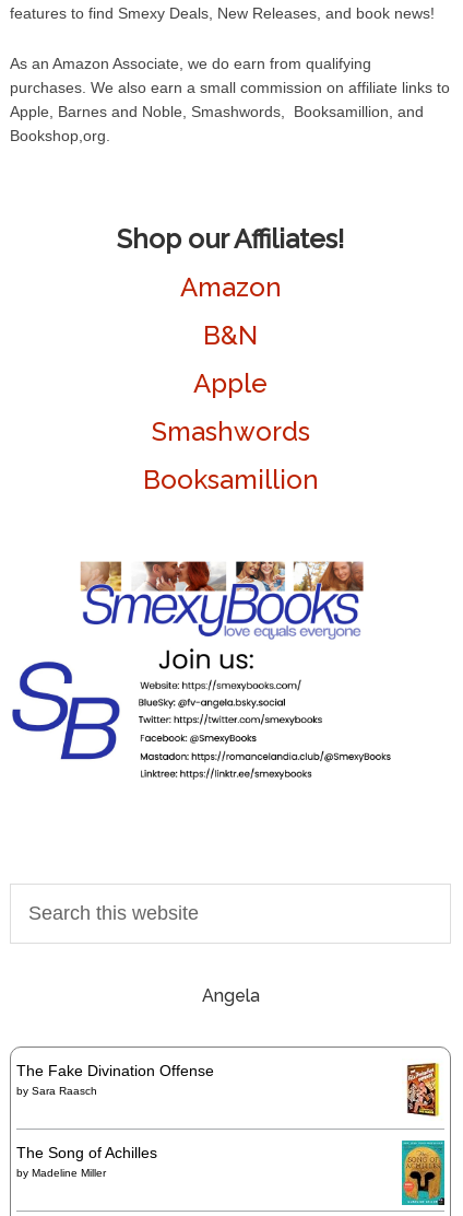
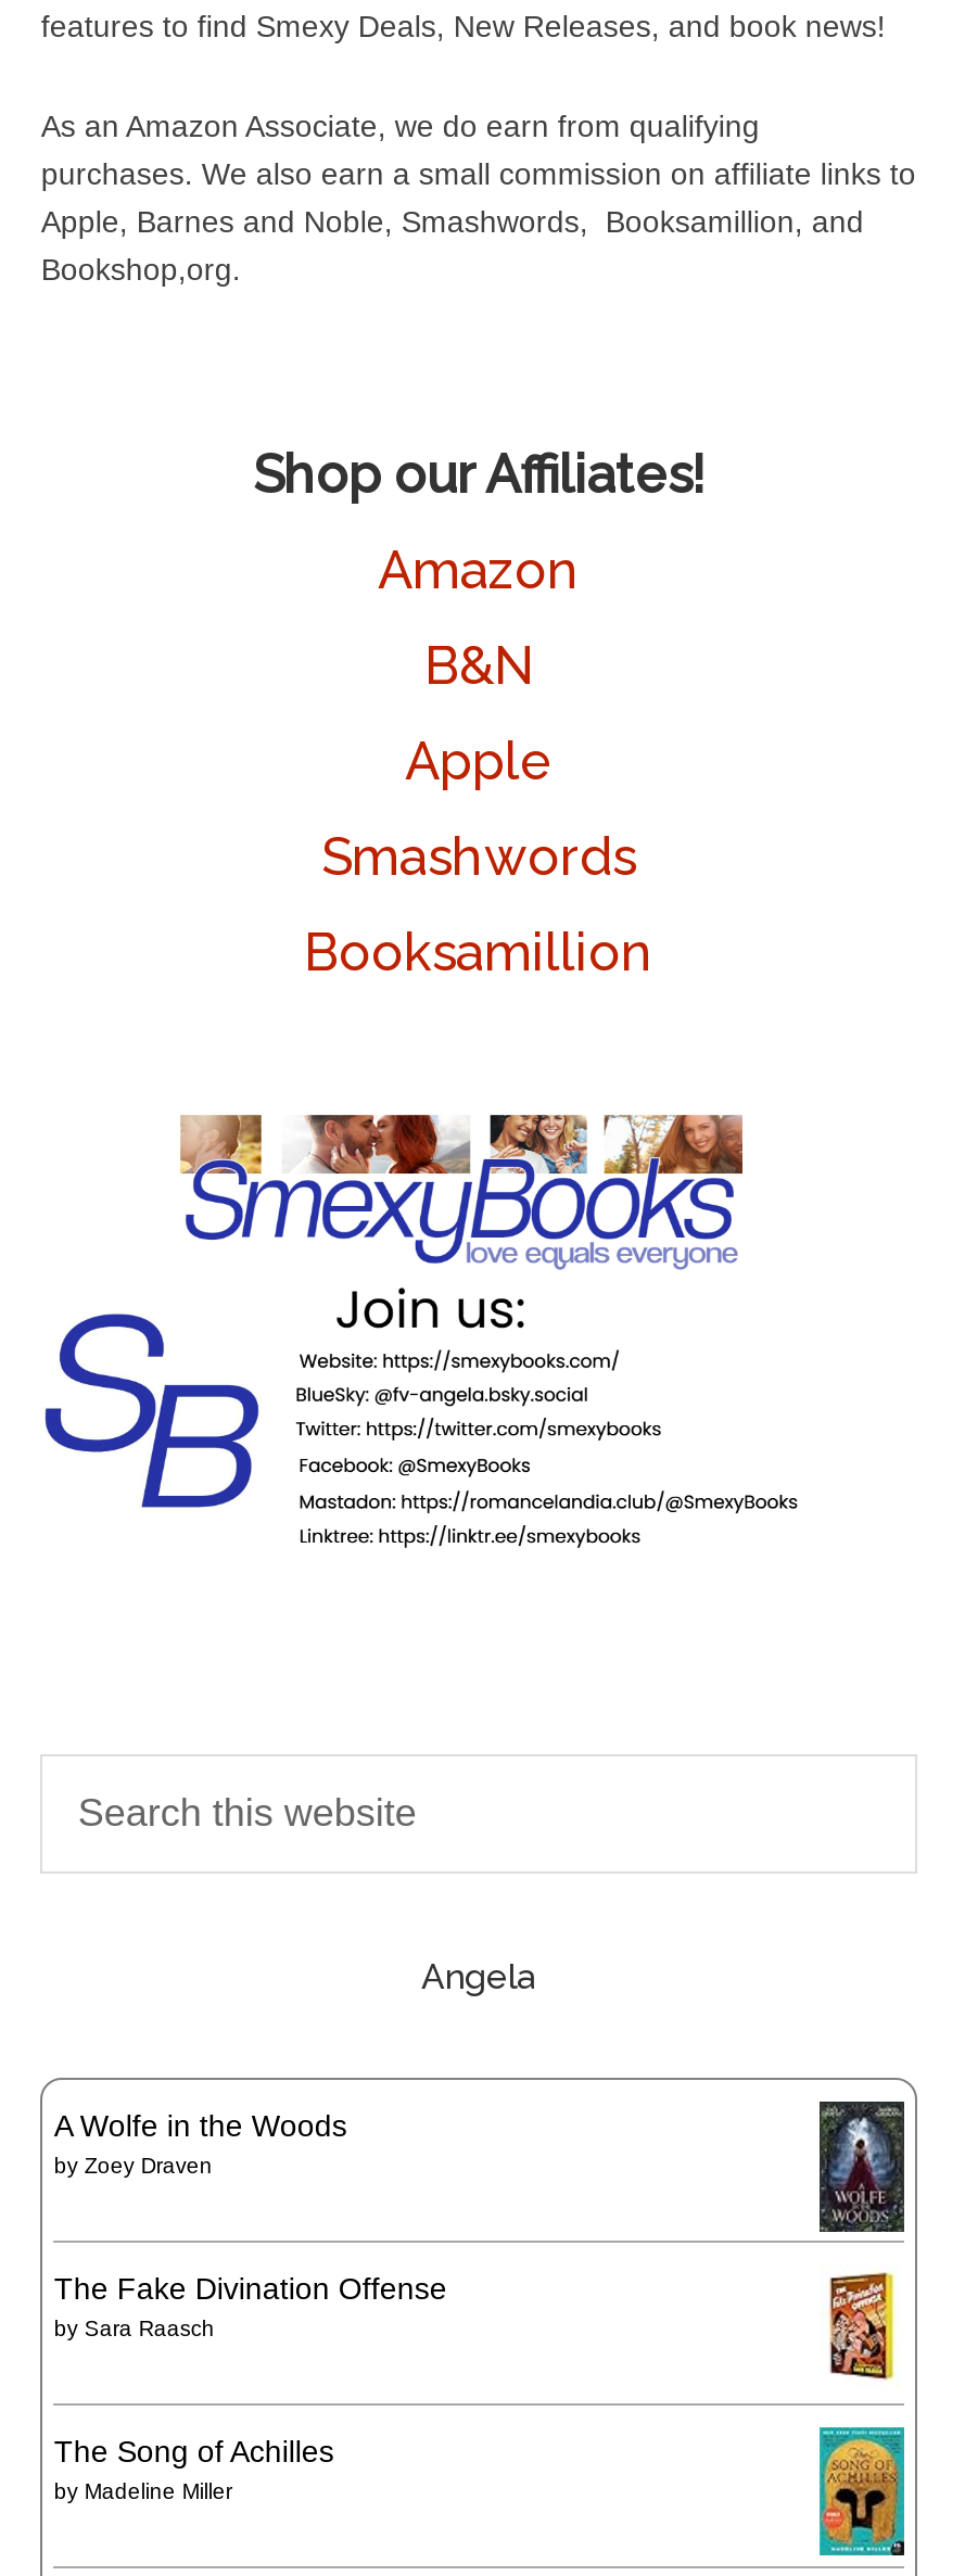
none -> [54,2109,347,2179] A Wolfe in the Woods | by Zoey Draven
none -> [817,2099,906,2234] [image]

